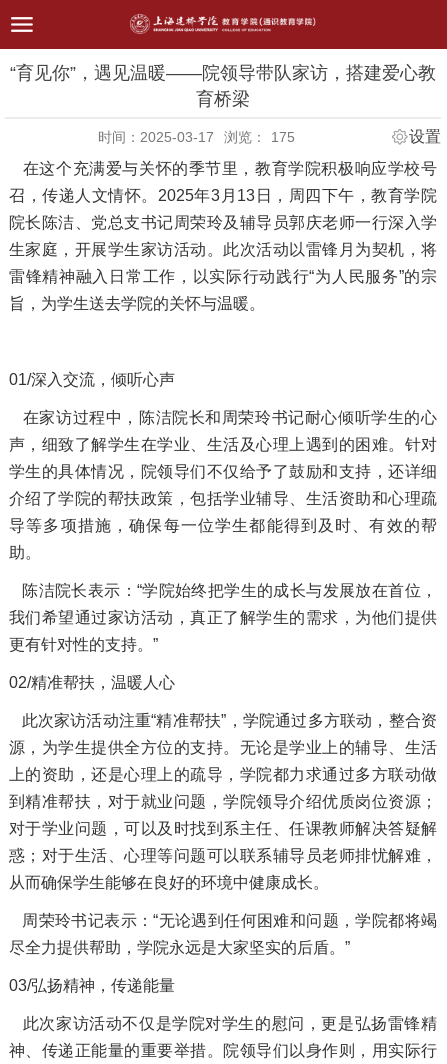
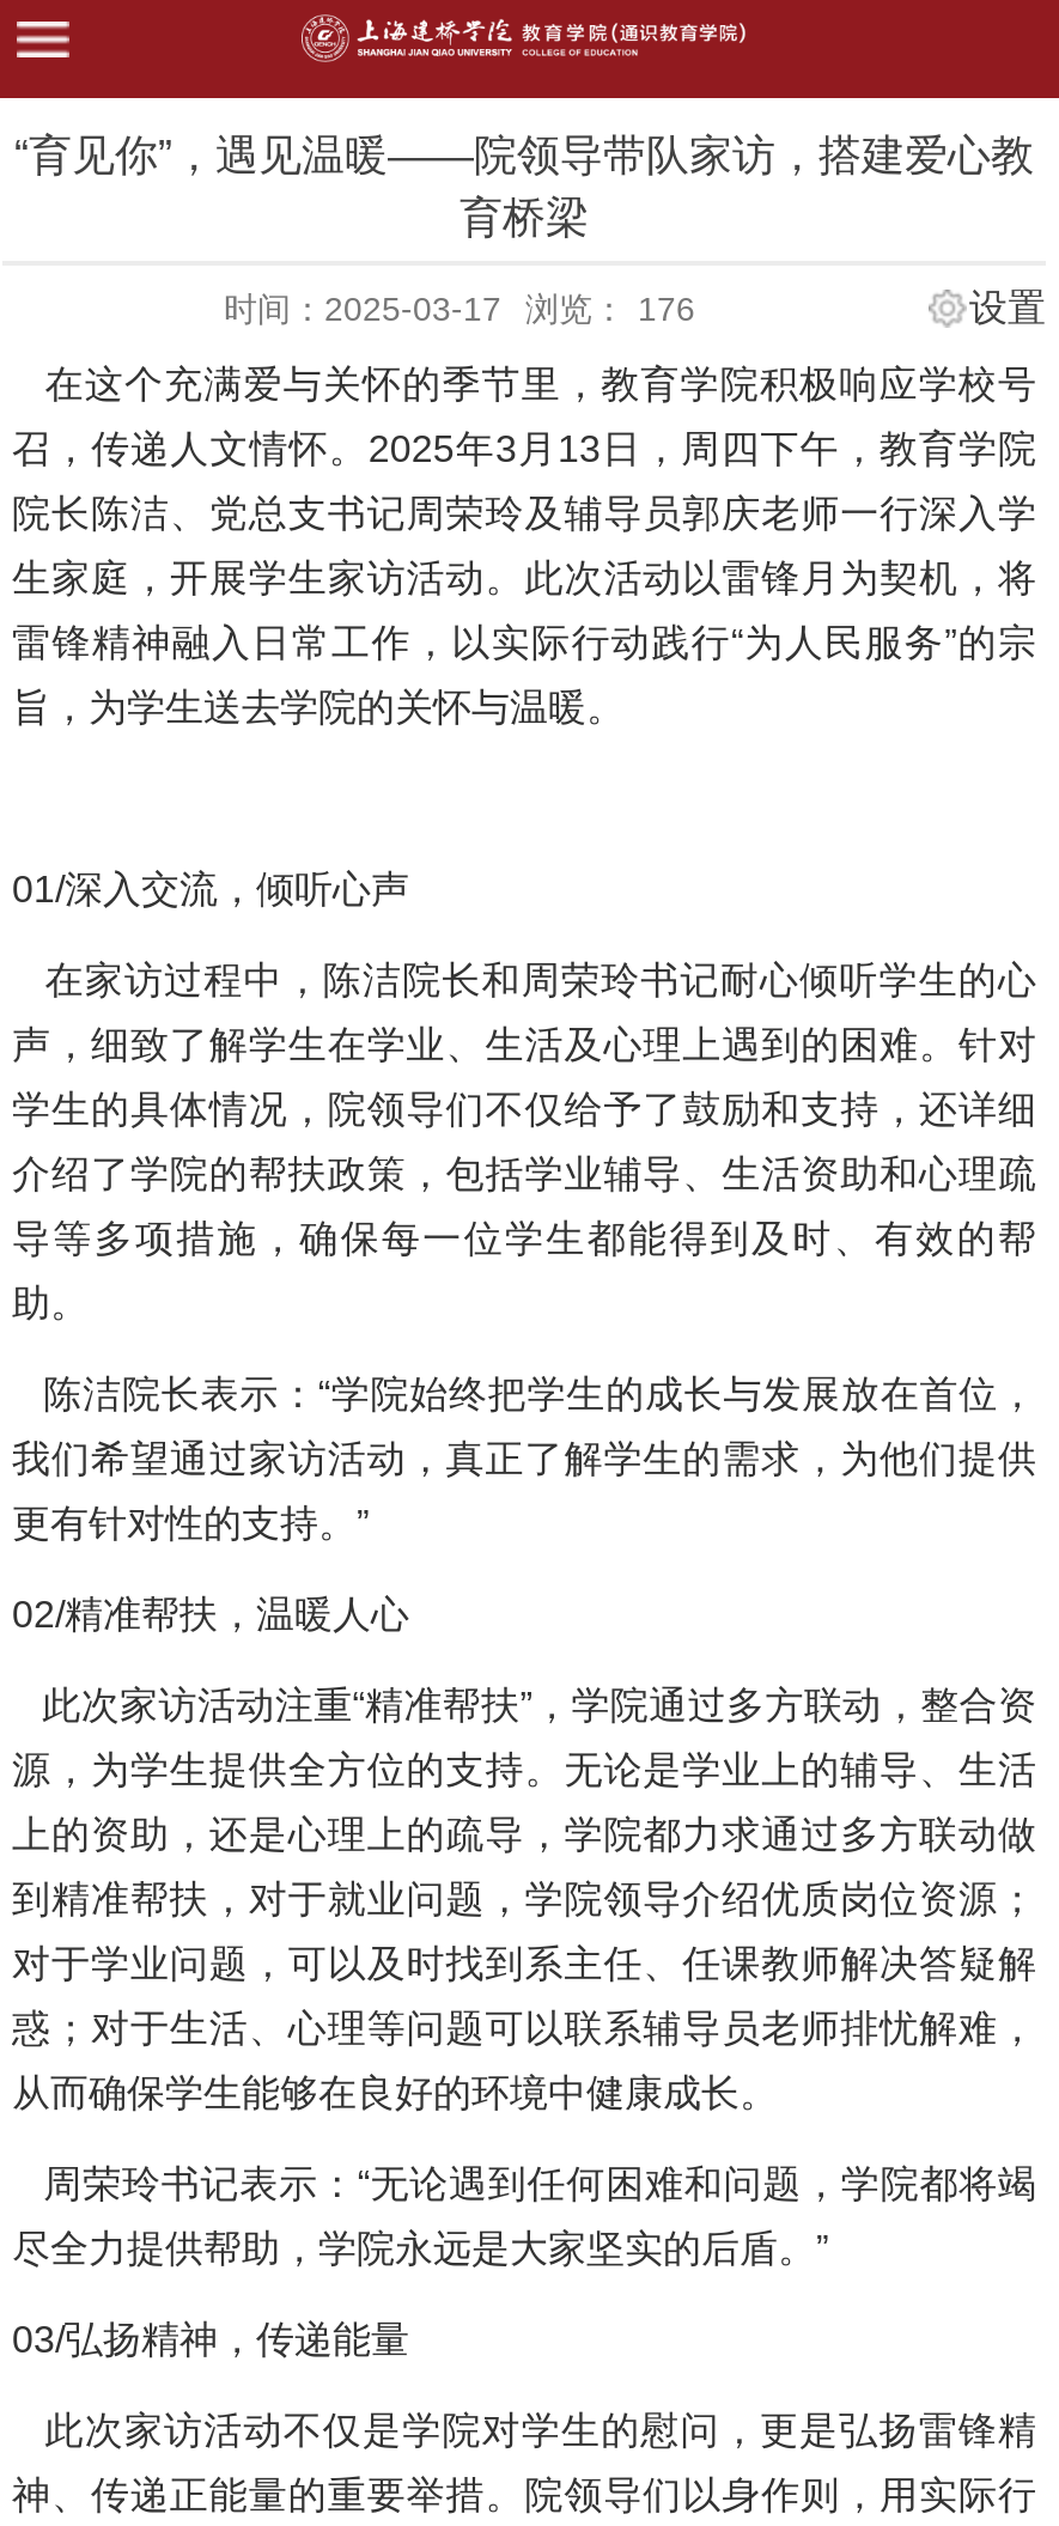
[97,129,294,145] 时间：2025-03-17 浏览： 175 -> [224,290,695,328] 时间：2025-03-17 浏览： 176

